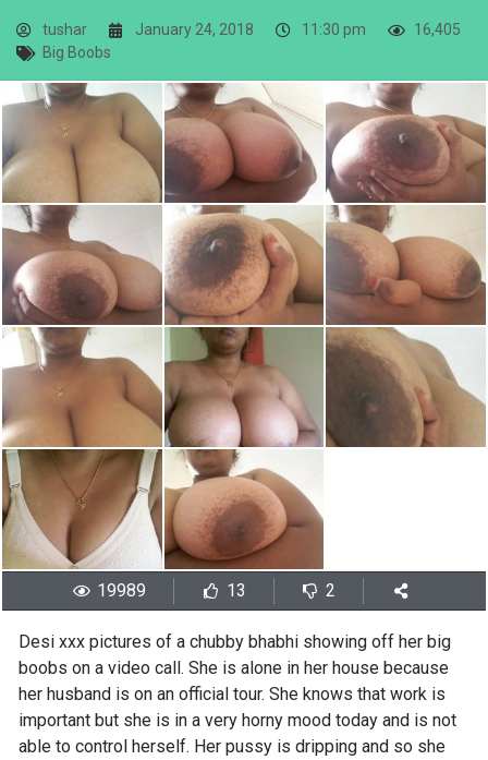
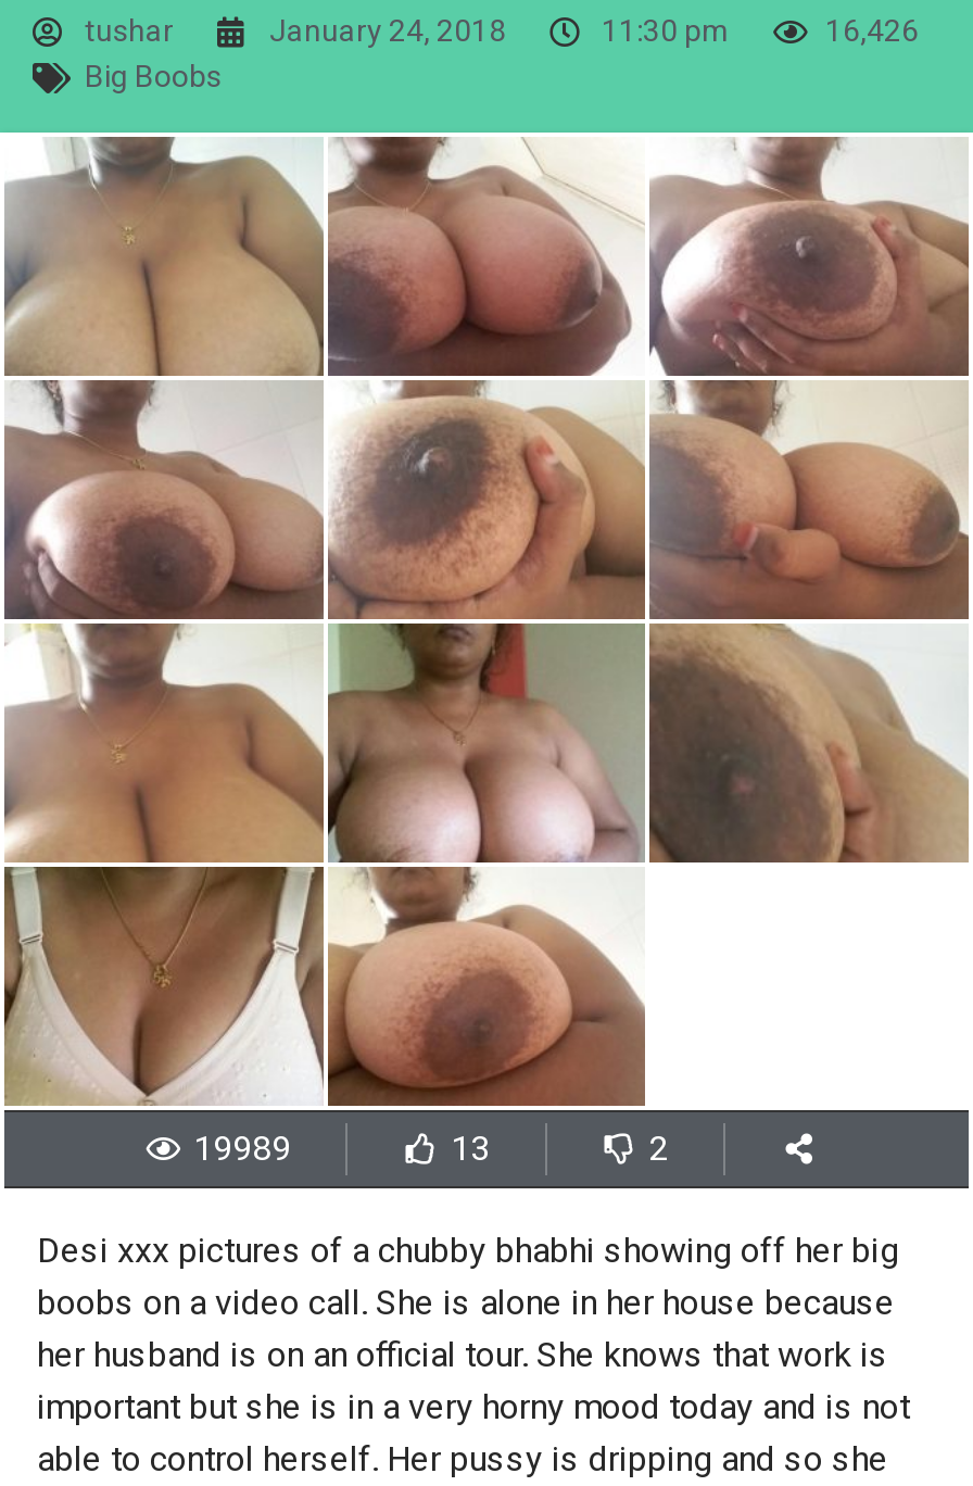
[414,21,461,38] 16,405 -> [825,13,919,48] 16,426

